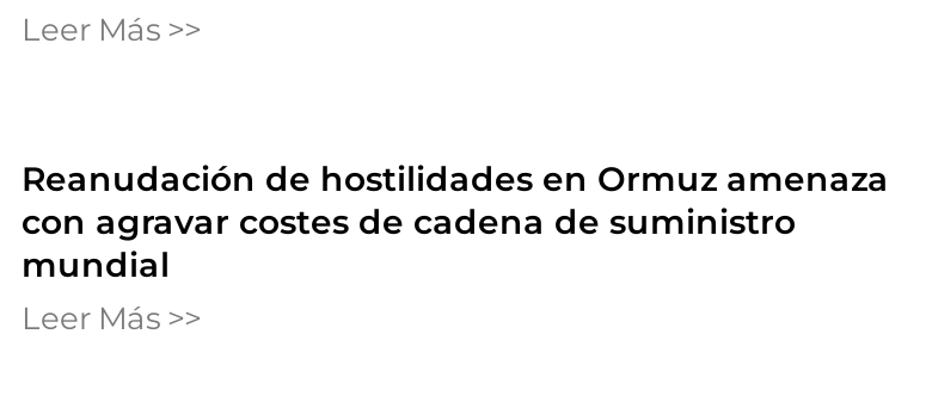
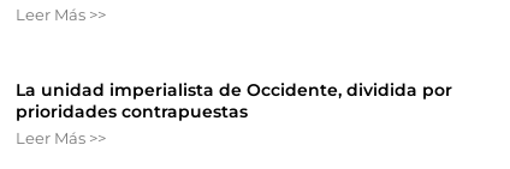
[22,158,889,287] Reanudación de hostilidades en Ormuz amenaza | con agravar costes de cadena de suministro | mundial -> [16,79,452,122] La unidad imperialista de Occidente, dividida por | prioridades contrapuestas

